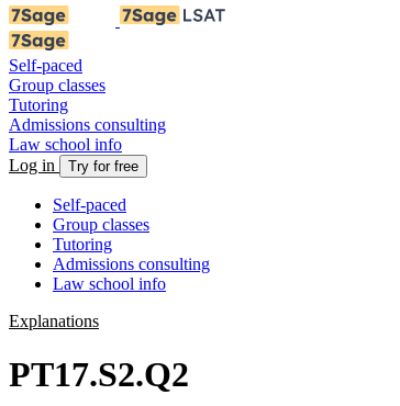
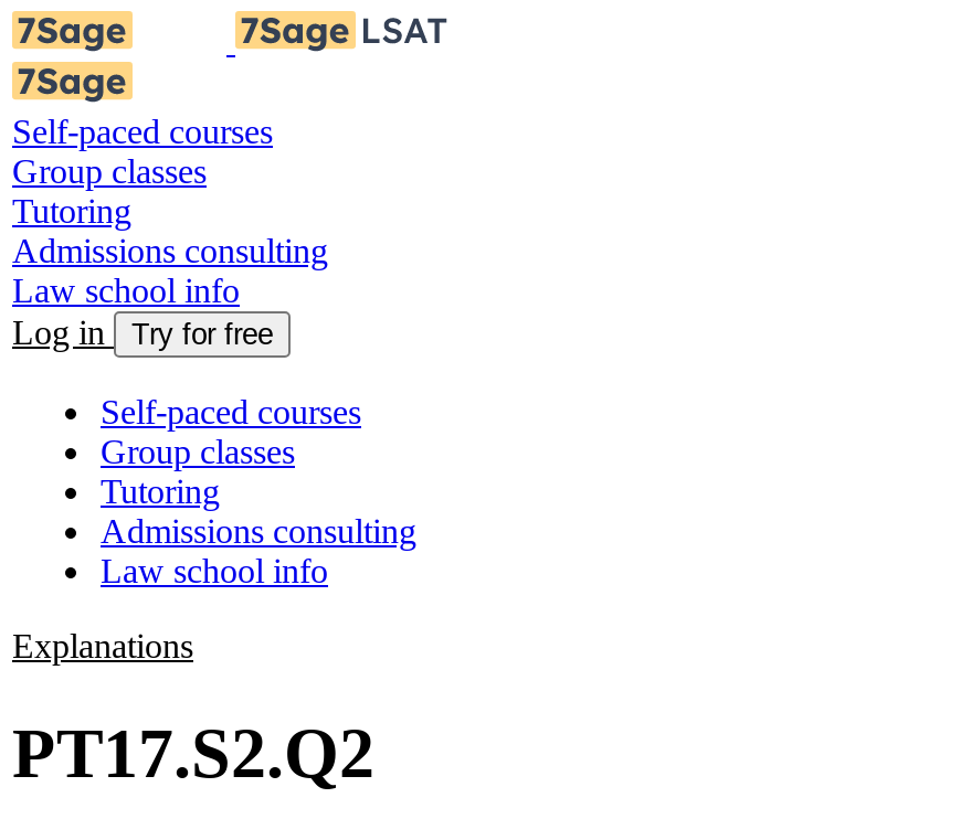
[9,56,82,75] Self-paced -> [12,113,273,150] Self-paced courses
[53,195,126,214] Self-paced -> [101,393,361,430] Self-paced courses

